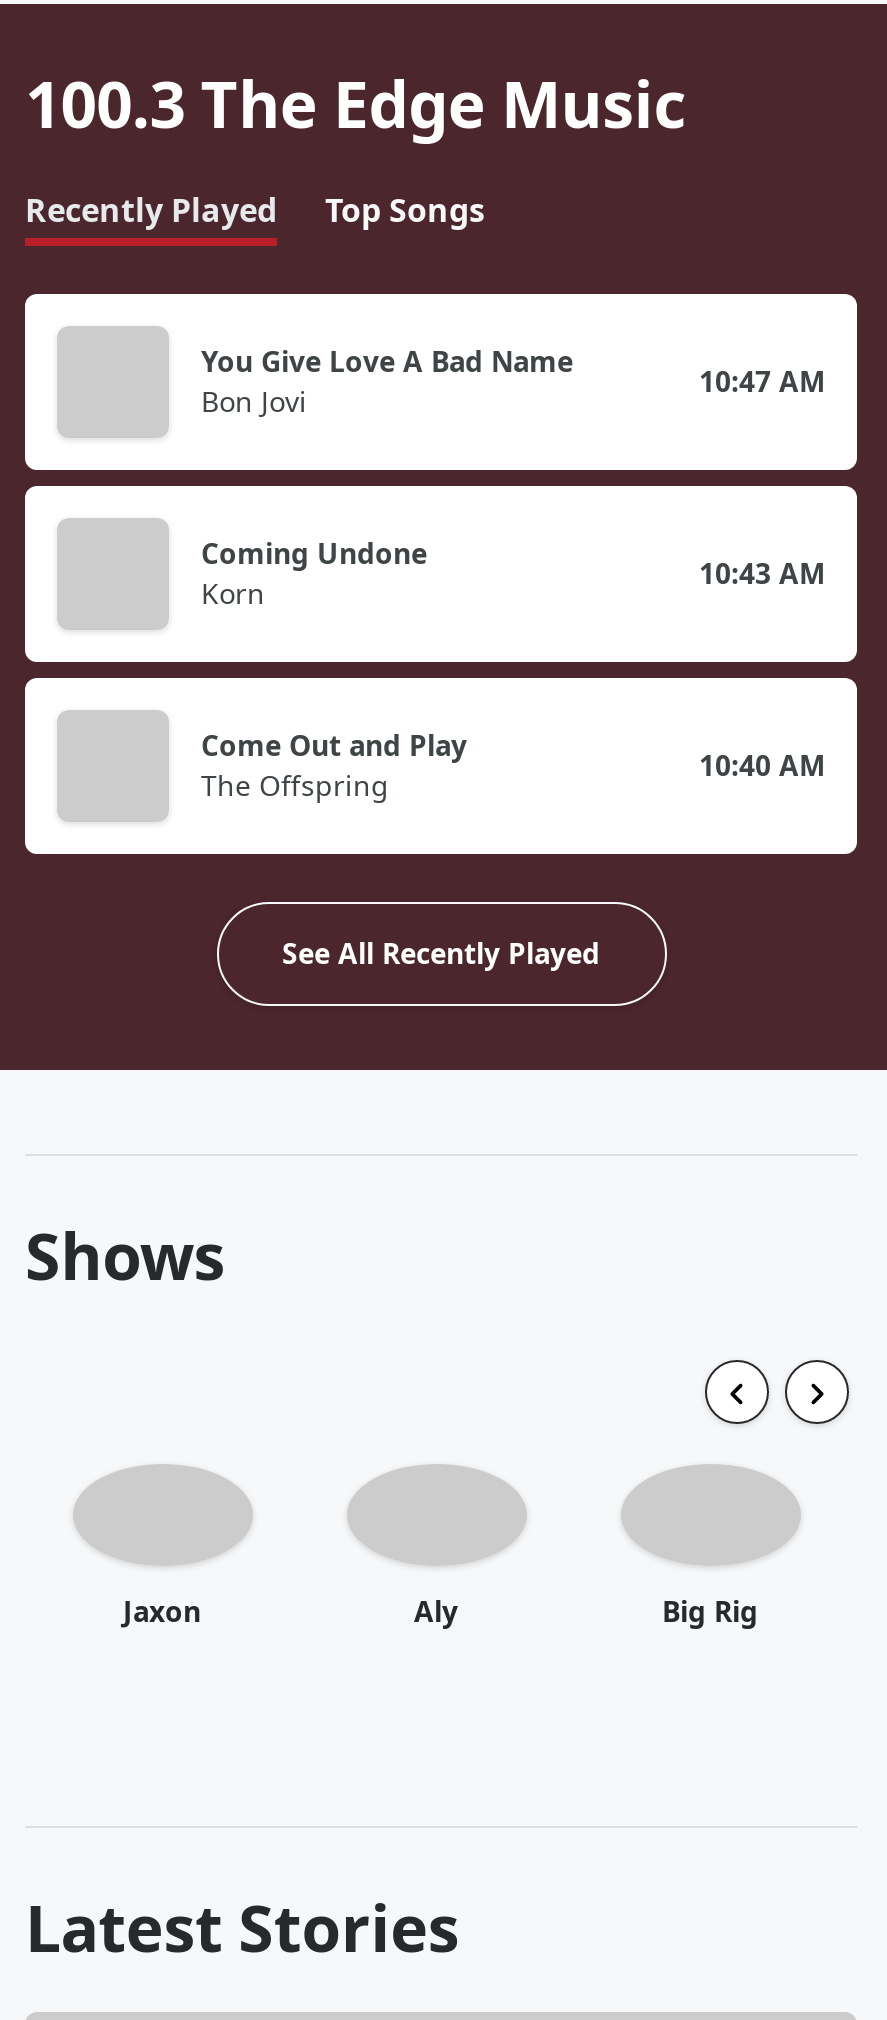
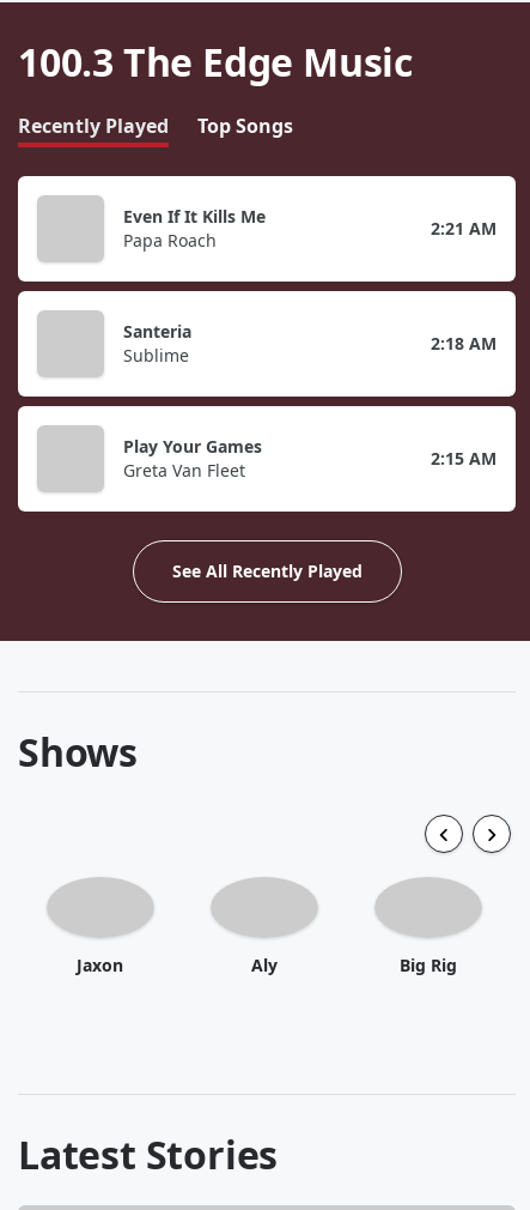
[201,342,573,420] You Give Love A Bad Name | Bon Jovi -> [123,205,266,252] Even If It Kills Me | Papa Roach
[699,362,825,400] 10:47 AM -> [431,217,497,240] 2:21 AM
[201,534,427,612] Coming Undone | Korn -> [123,320,191,367] Santeria | Sublime
[699,554,825,592] 10:43 AM -> [431,332,497,355] 2:18 AM
[201,726,467,804] Come Out and Play | The Offspring -> [123,435,262,482] Play Your Games | Greta Van Fleet
[699,746,825,784] 10:40 AM -> [431,447,497,470] 2:15 AM

